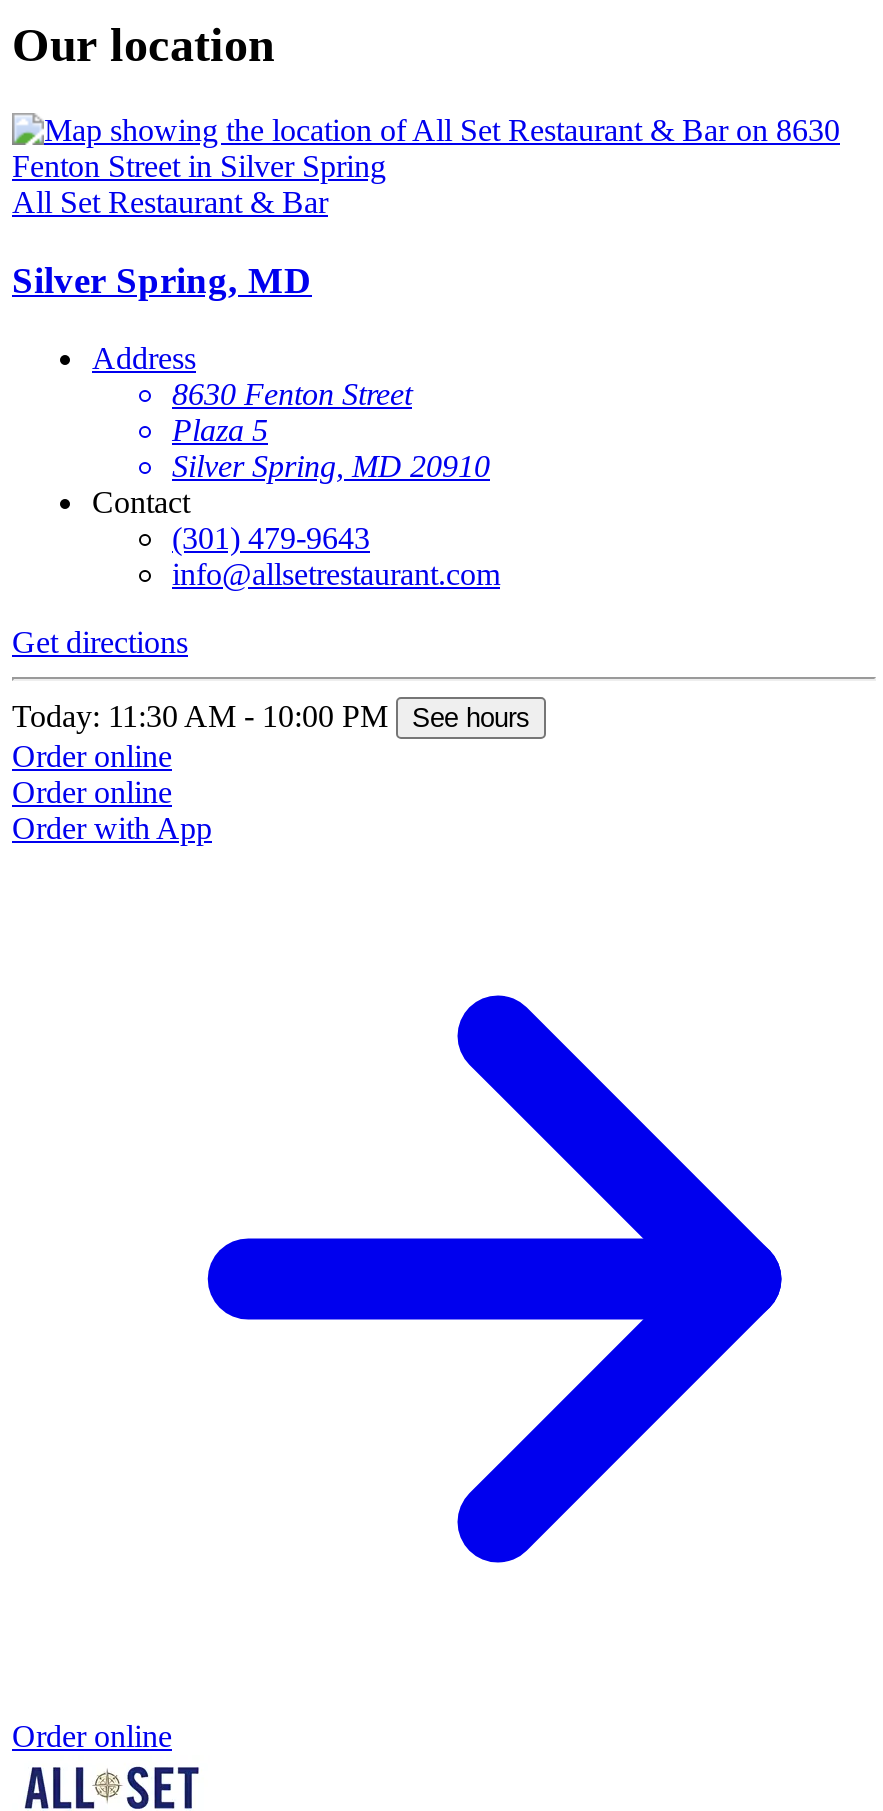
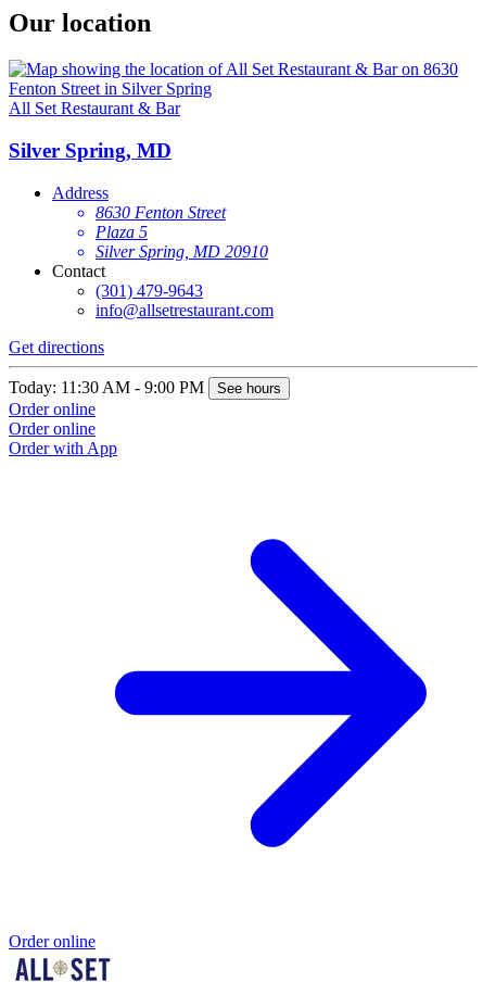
[12,699,530,733] Today: 11:30 AM - 10:00 PM See hours -> [9,378,281,396] Today: 11:30 AM - 9:00 PM See hours

